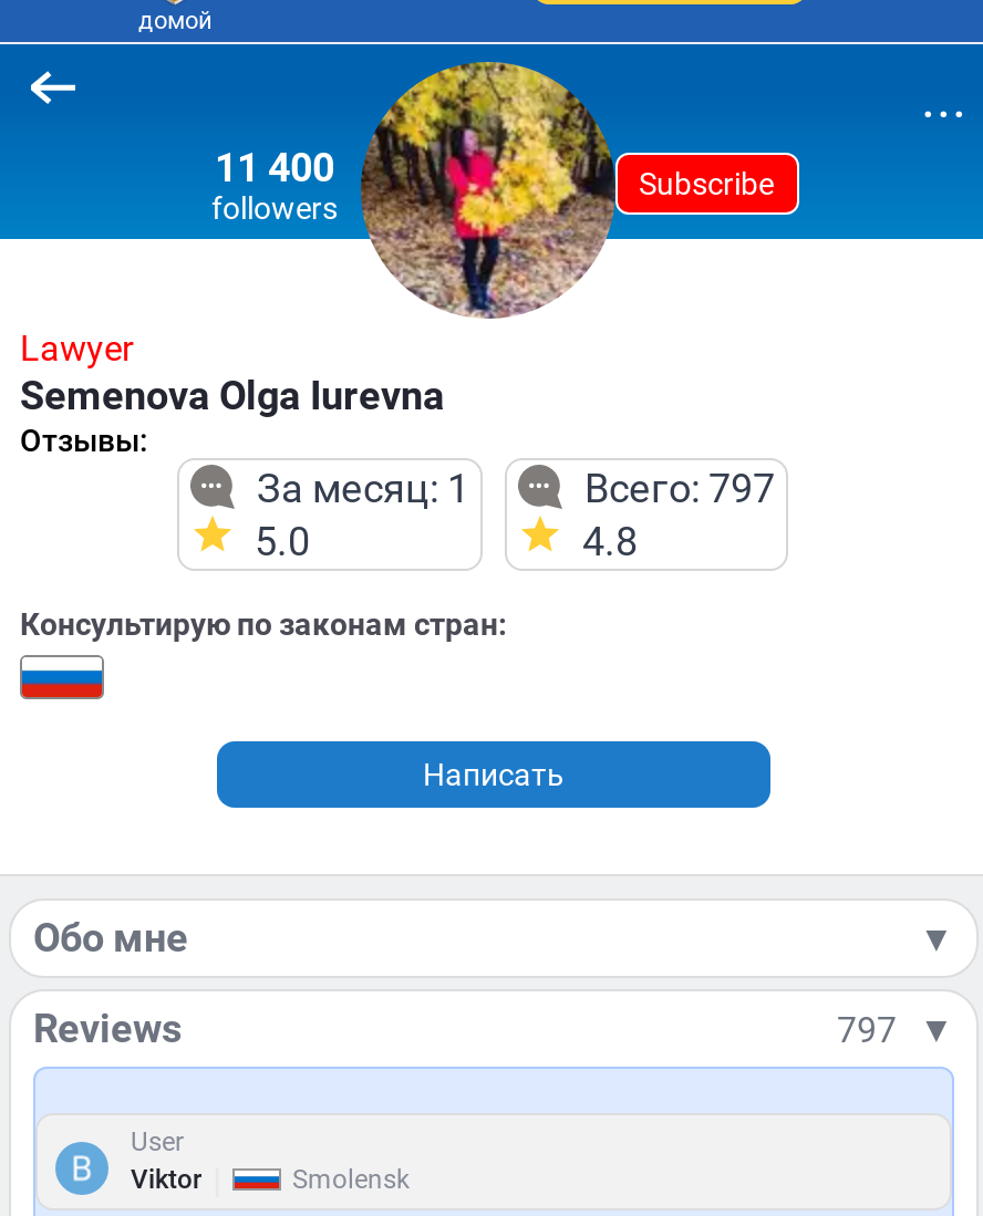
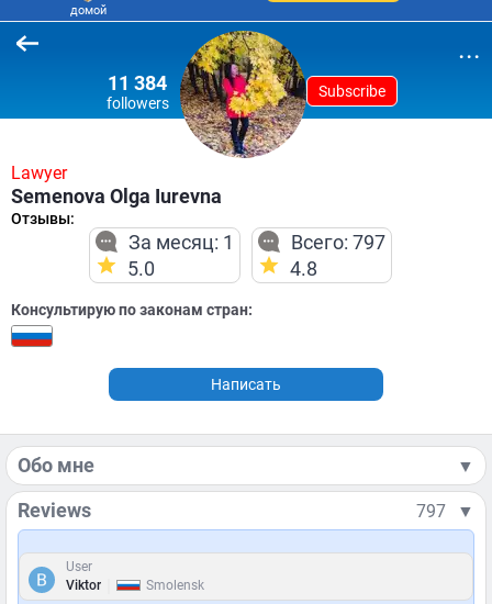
[215,143,334,189] 11 400 -> [108,71,167,94] 11 384

